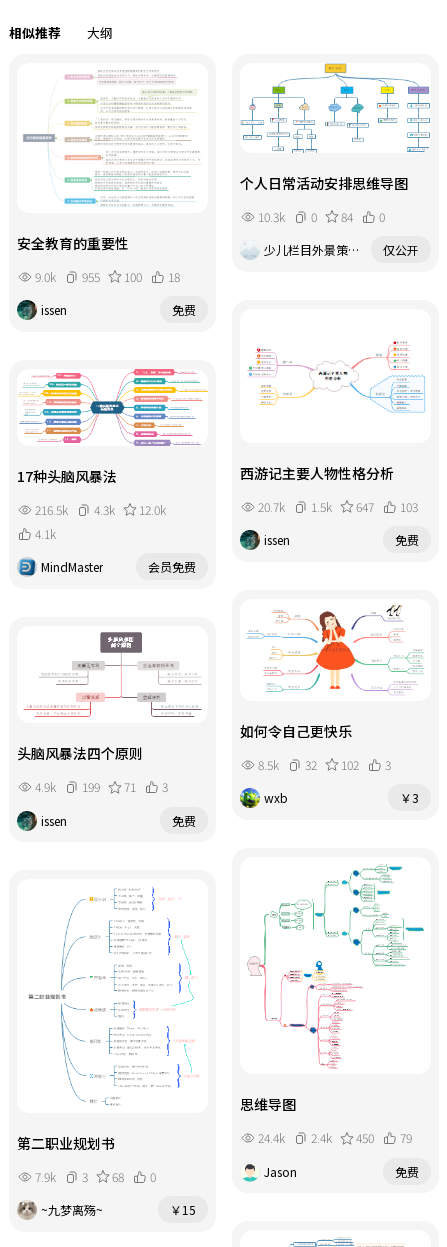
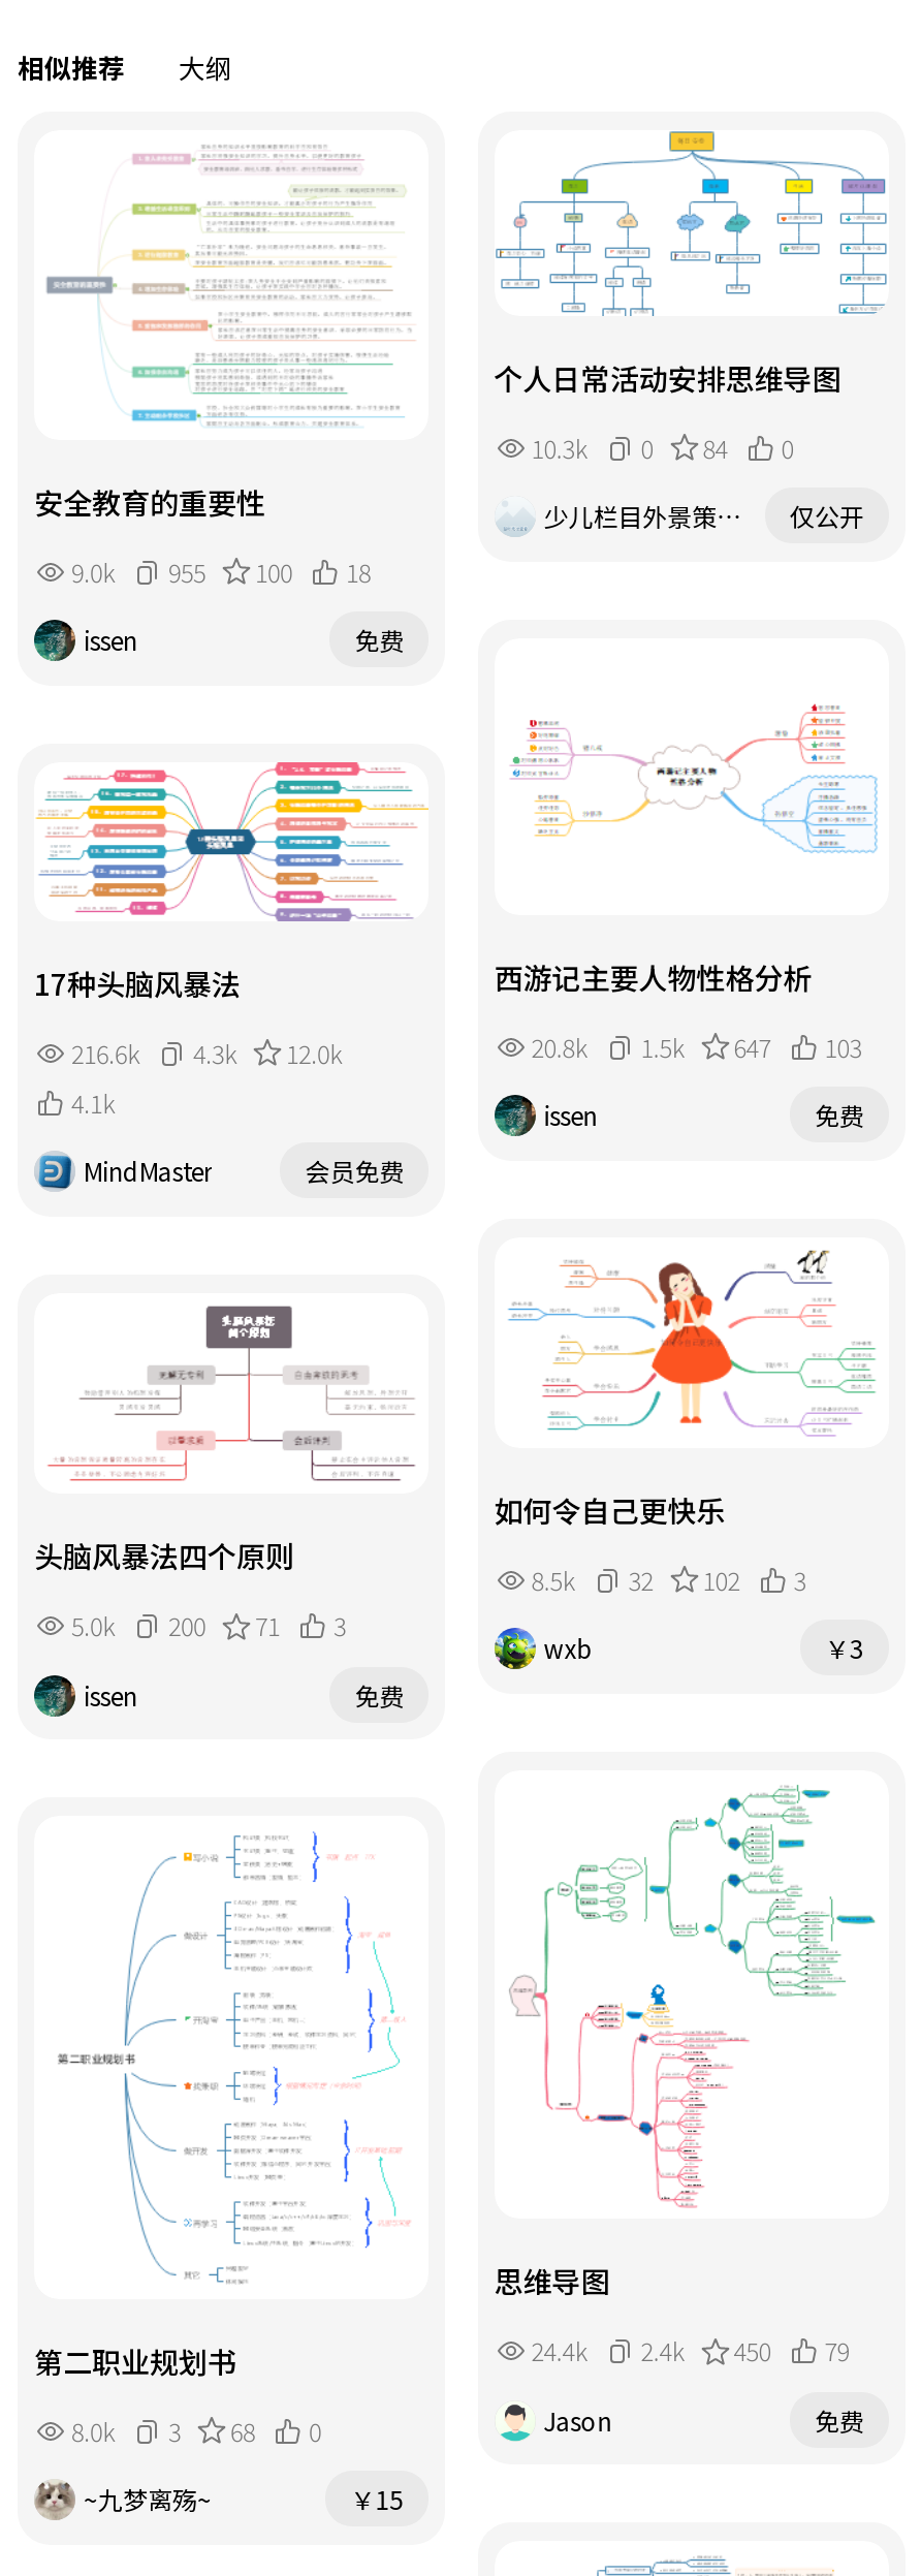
[35,501,166,518] 216.5k 4.3k 12.0k -> [71,1035,342,1070] 216.6k 4.3k 12.0k
[258,498,418,515] 20.7k 1.5k 647 103 -> [531,1028,862,1063] 20.8k 1.5k 647 103
[35,778,100,795] 4.9k | 199 -> [71,1608,205,1643] 5.0k | 200
[35,1168,156,1185] 7.9k 3 68 0 -> [71,2412,321,2448] 8.0k 3 68 0

